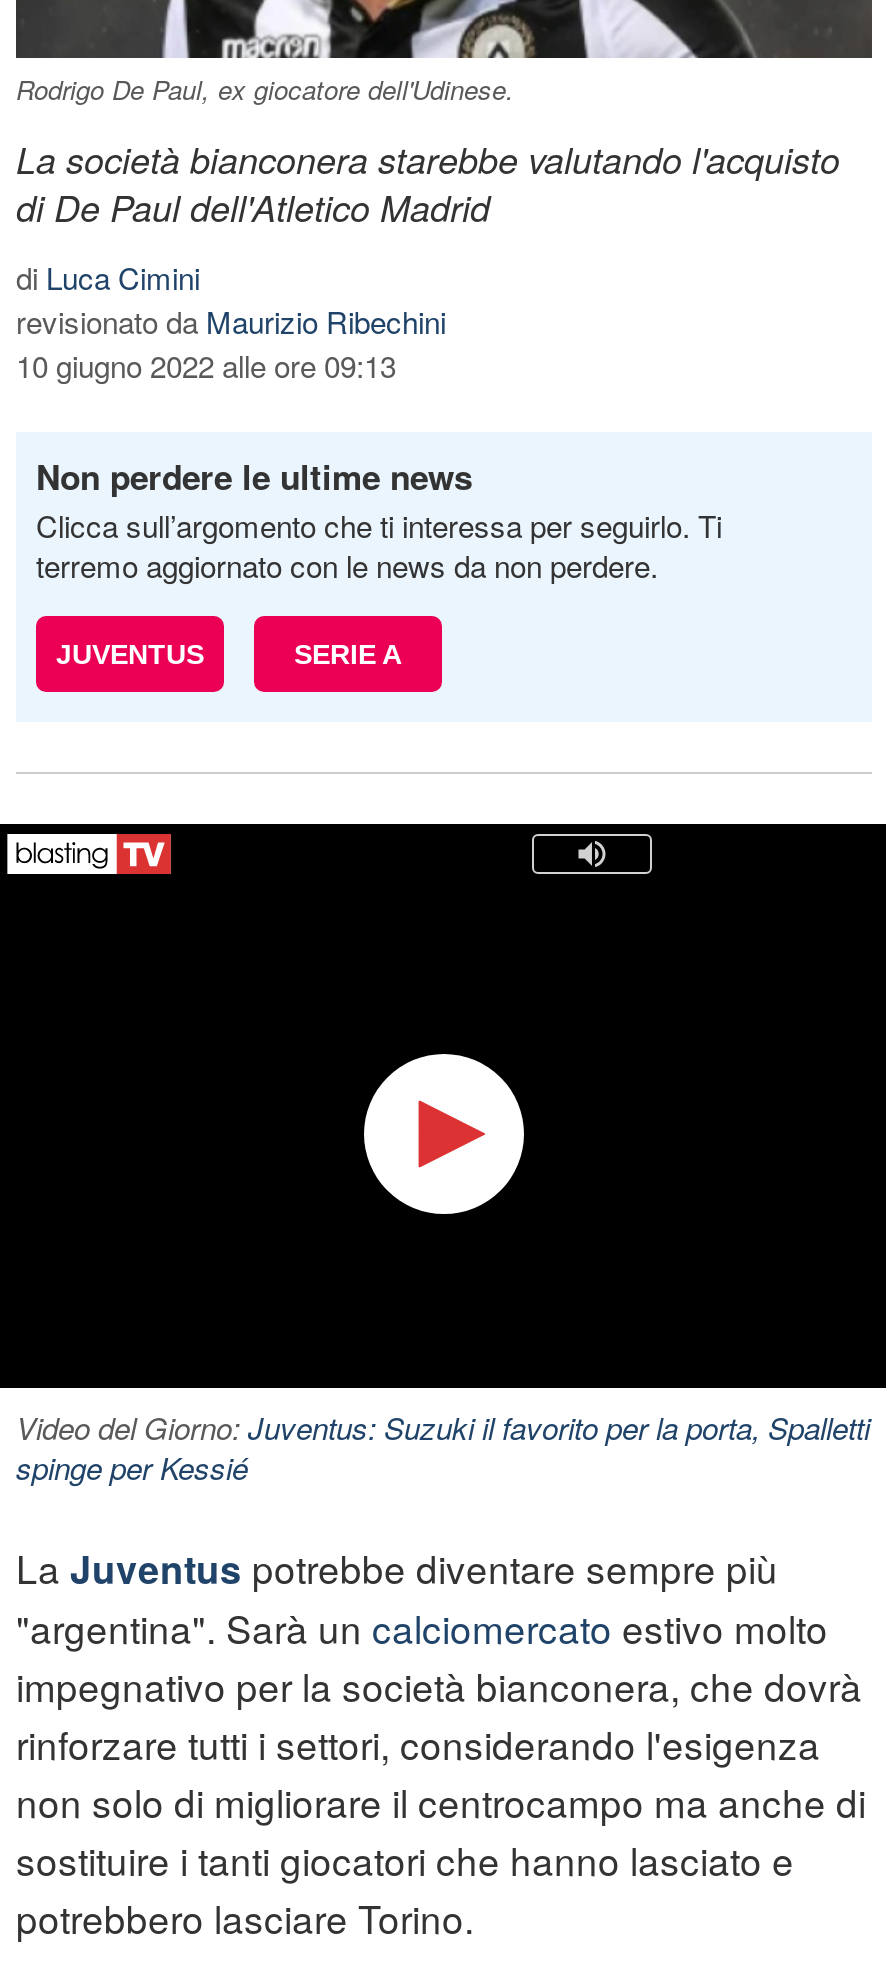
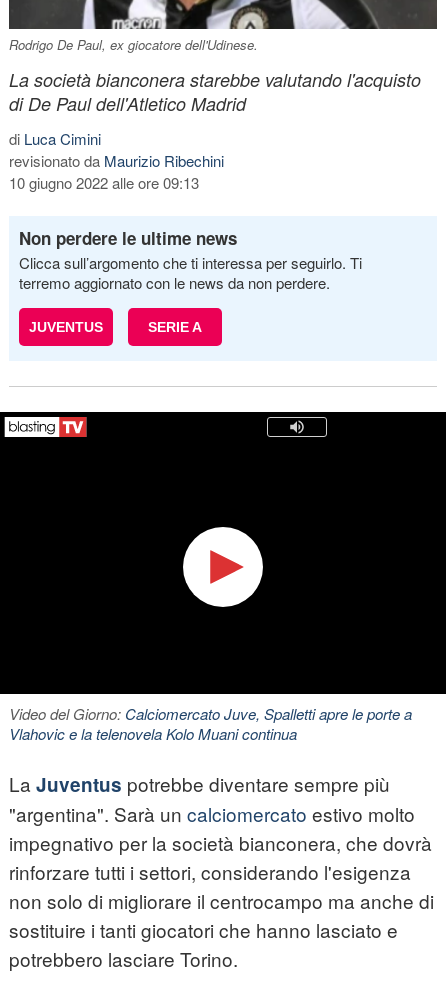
[16,1407,870,1489] Video del Giorno: Juventus: Suzuki il favorito per la porta, Spalletti | spinge per Kessié -> [9,703,412,744] Video del Giorno: Calciomercato Juve, Spalletti apre le porte a | Vlahovic e la telenovela Kolo Muani continua

